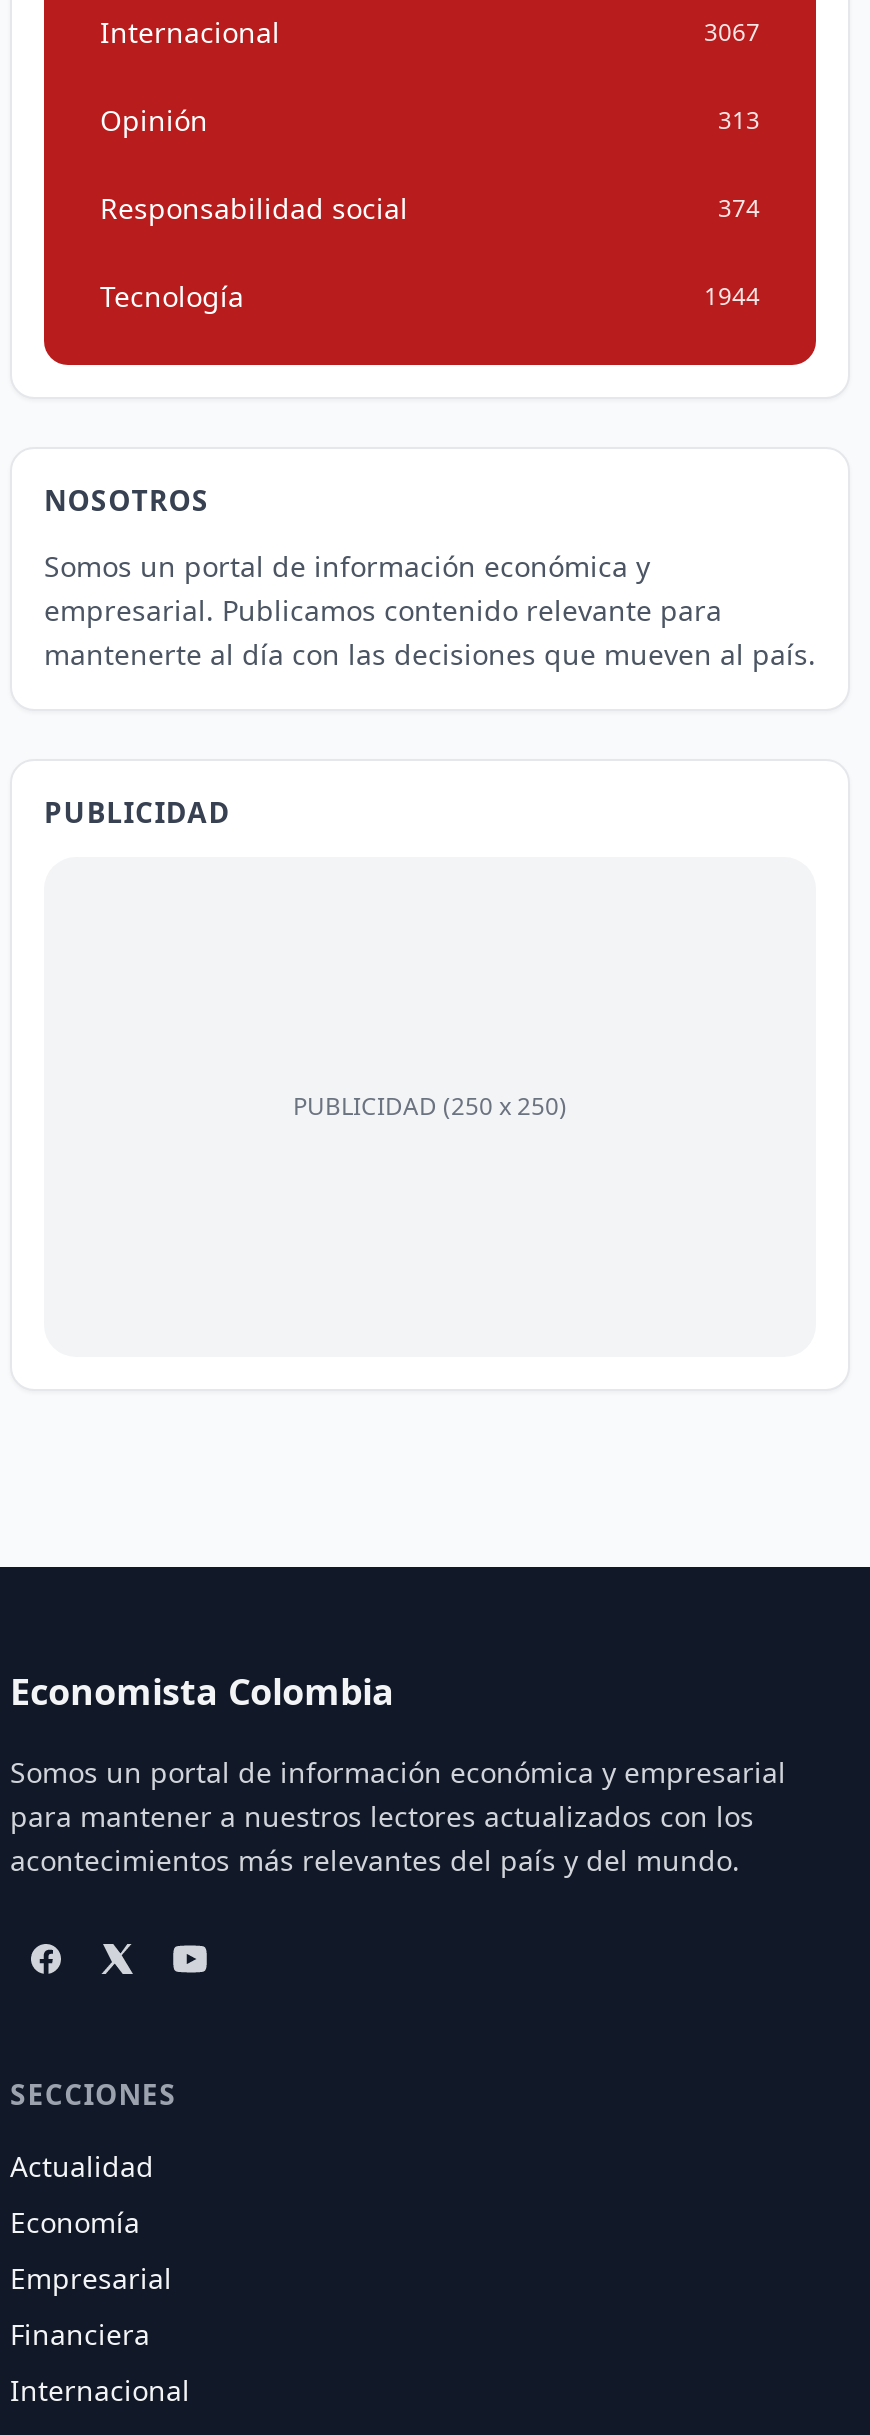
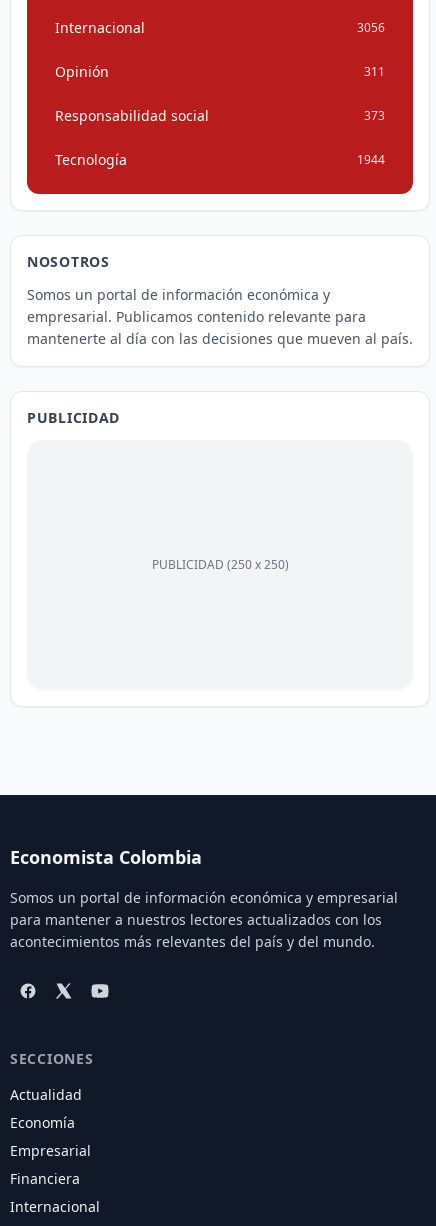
[704,15,760,49] 3067 -> [357,19,385,36] 3056
[718,103,760,137] 313 -> [364,63,385,80] 311
[718,191,760,225] 374 -> [364,107,385,124] 373

